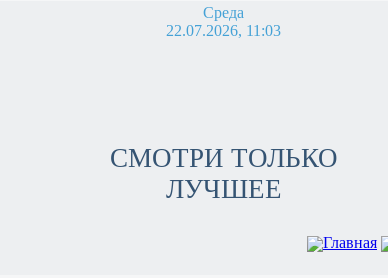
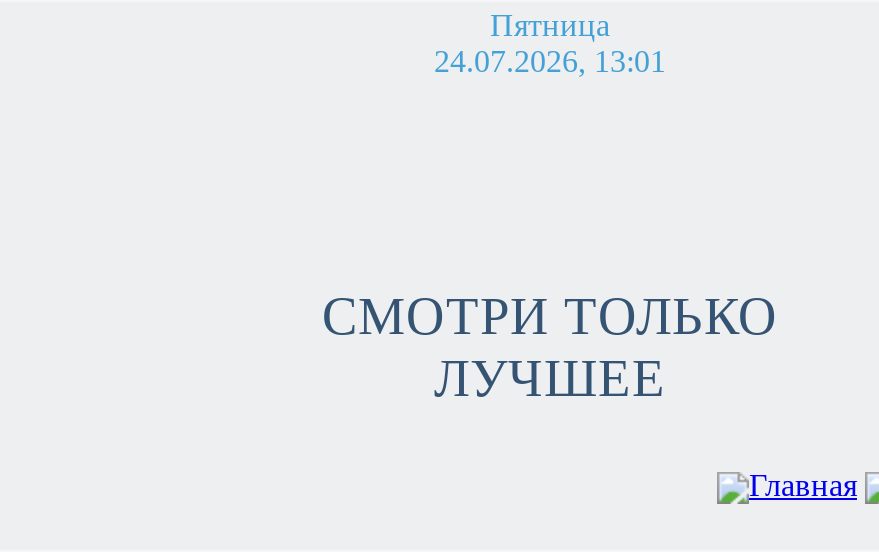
[166,4,281,39] Среда | 22.07.2026, 11:03 -> [434,8,666,78] Пятница | 24.07.2026, 13:01

